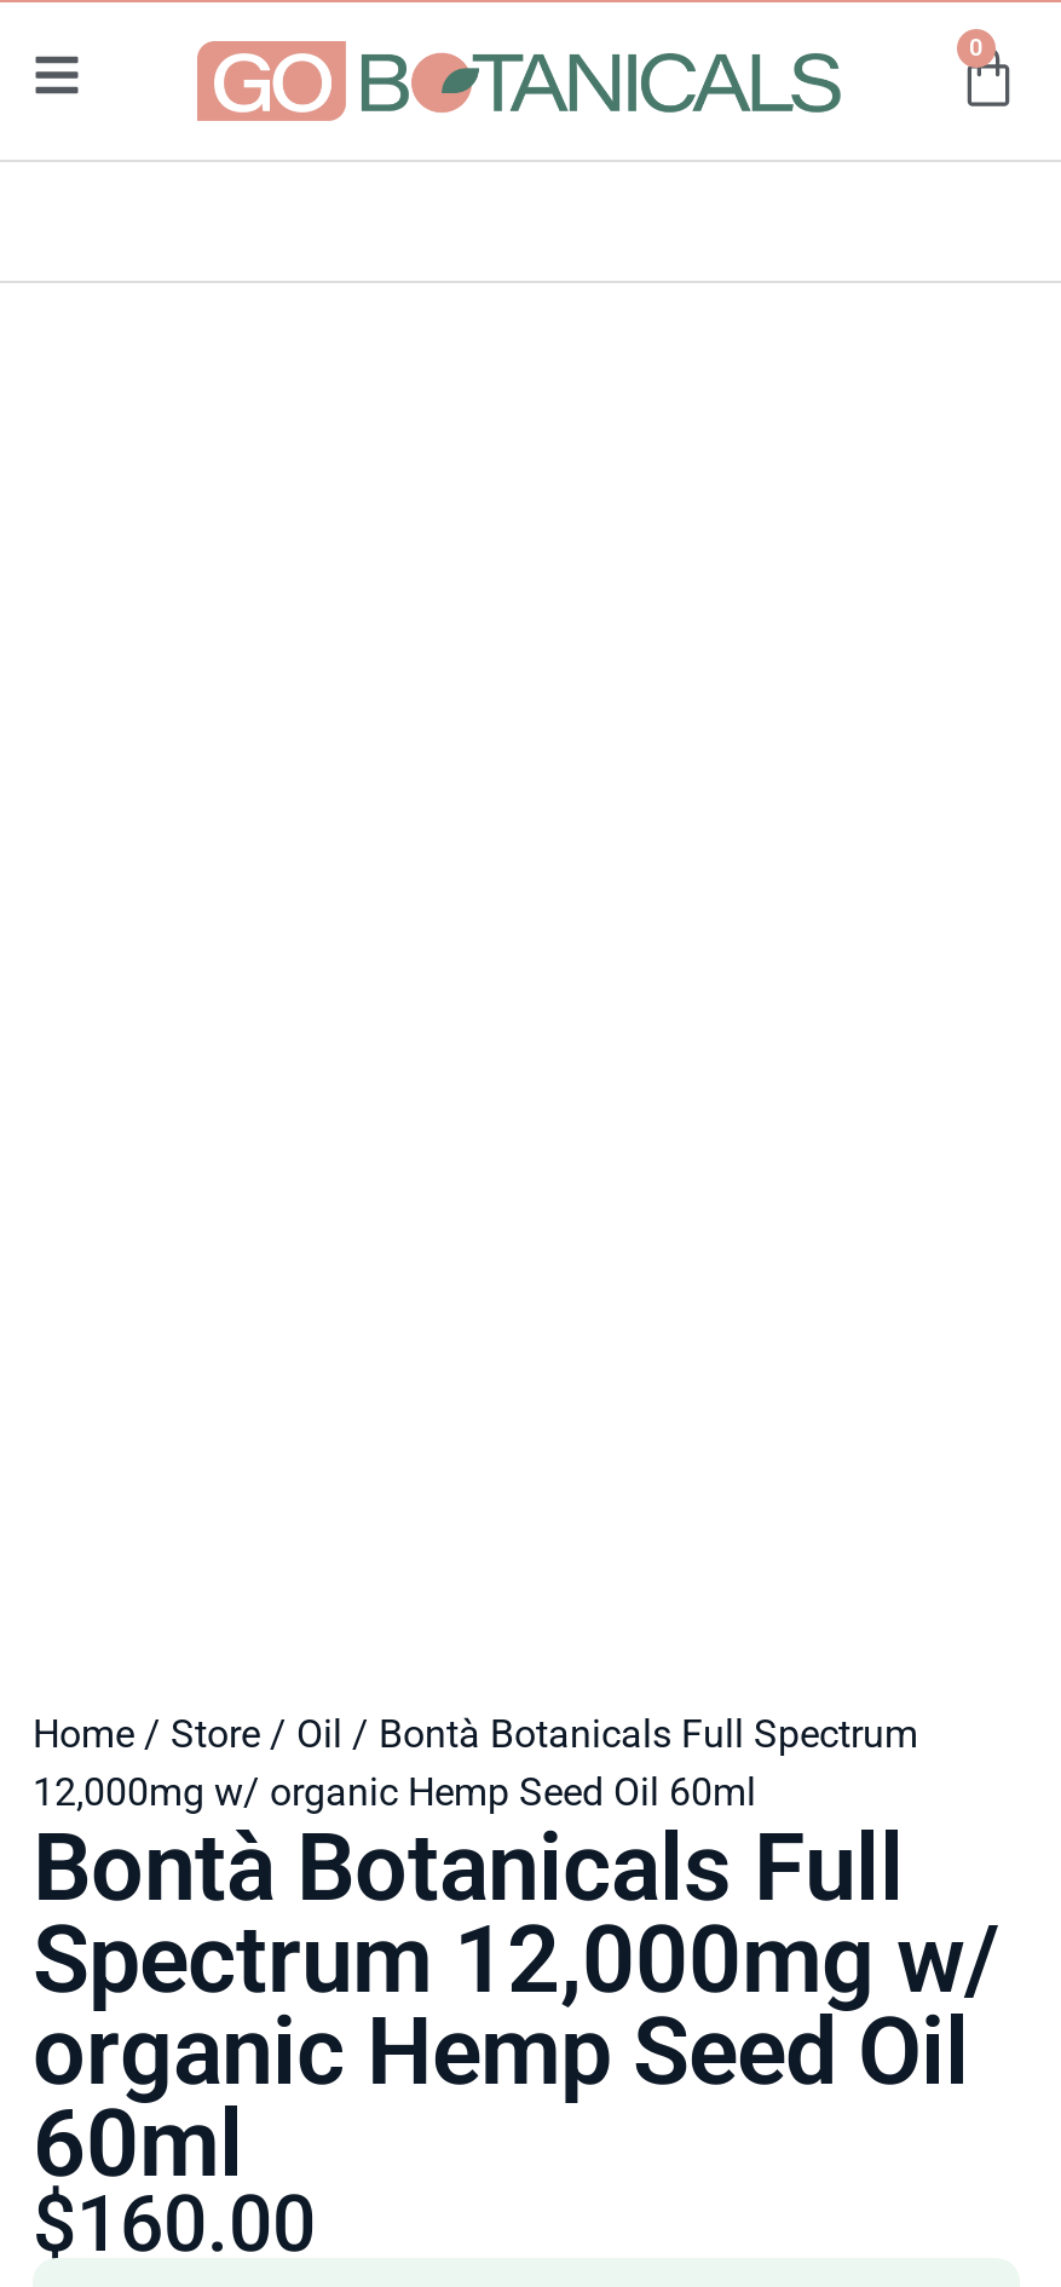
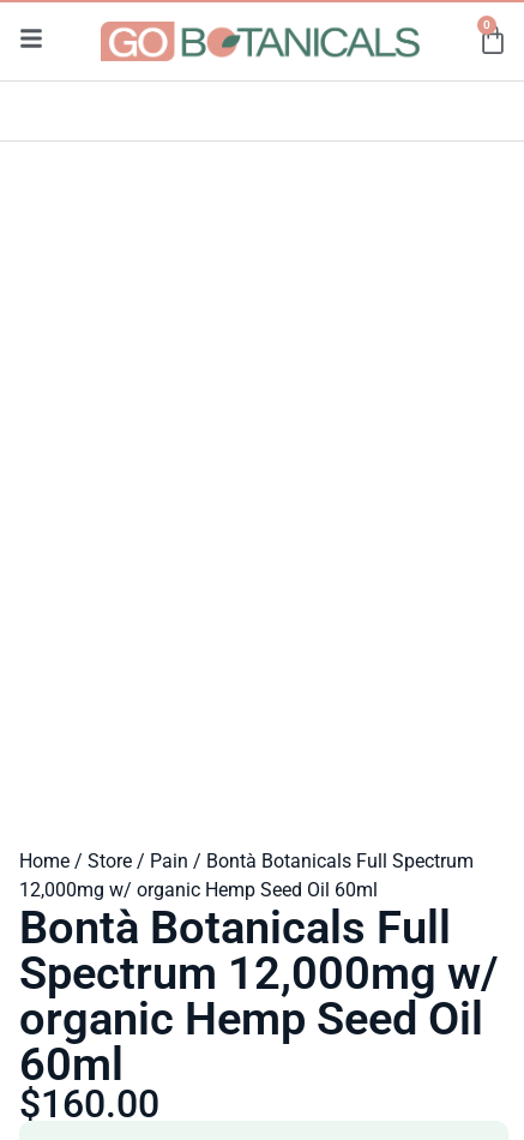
[33,1711,918,1757] Home / Store / Oil / Bontà Botanicals Full Spectrum -> [19,850,474,872] Home / Store / Pain / Bontà Botanicals Full Spectrum

